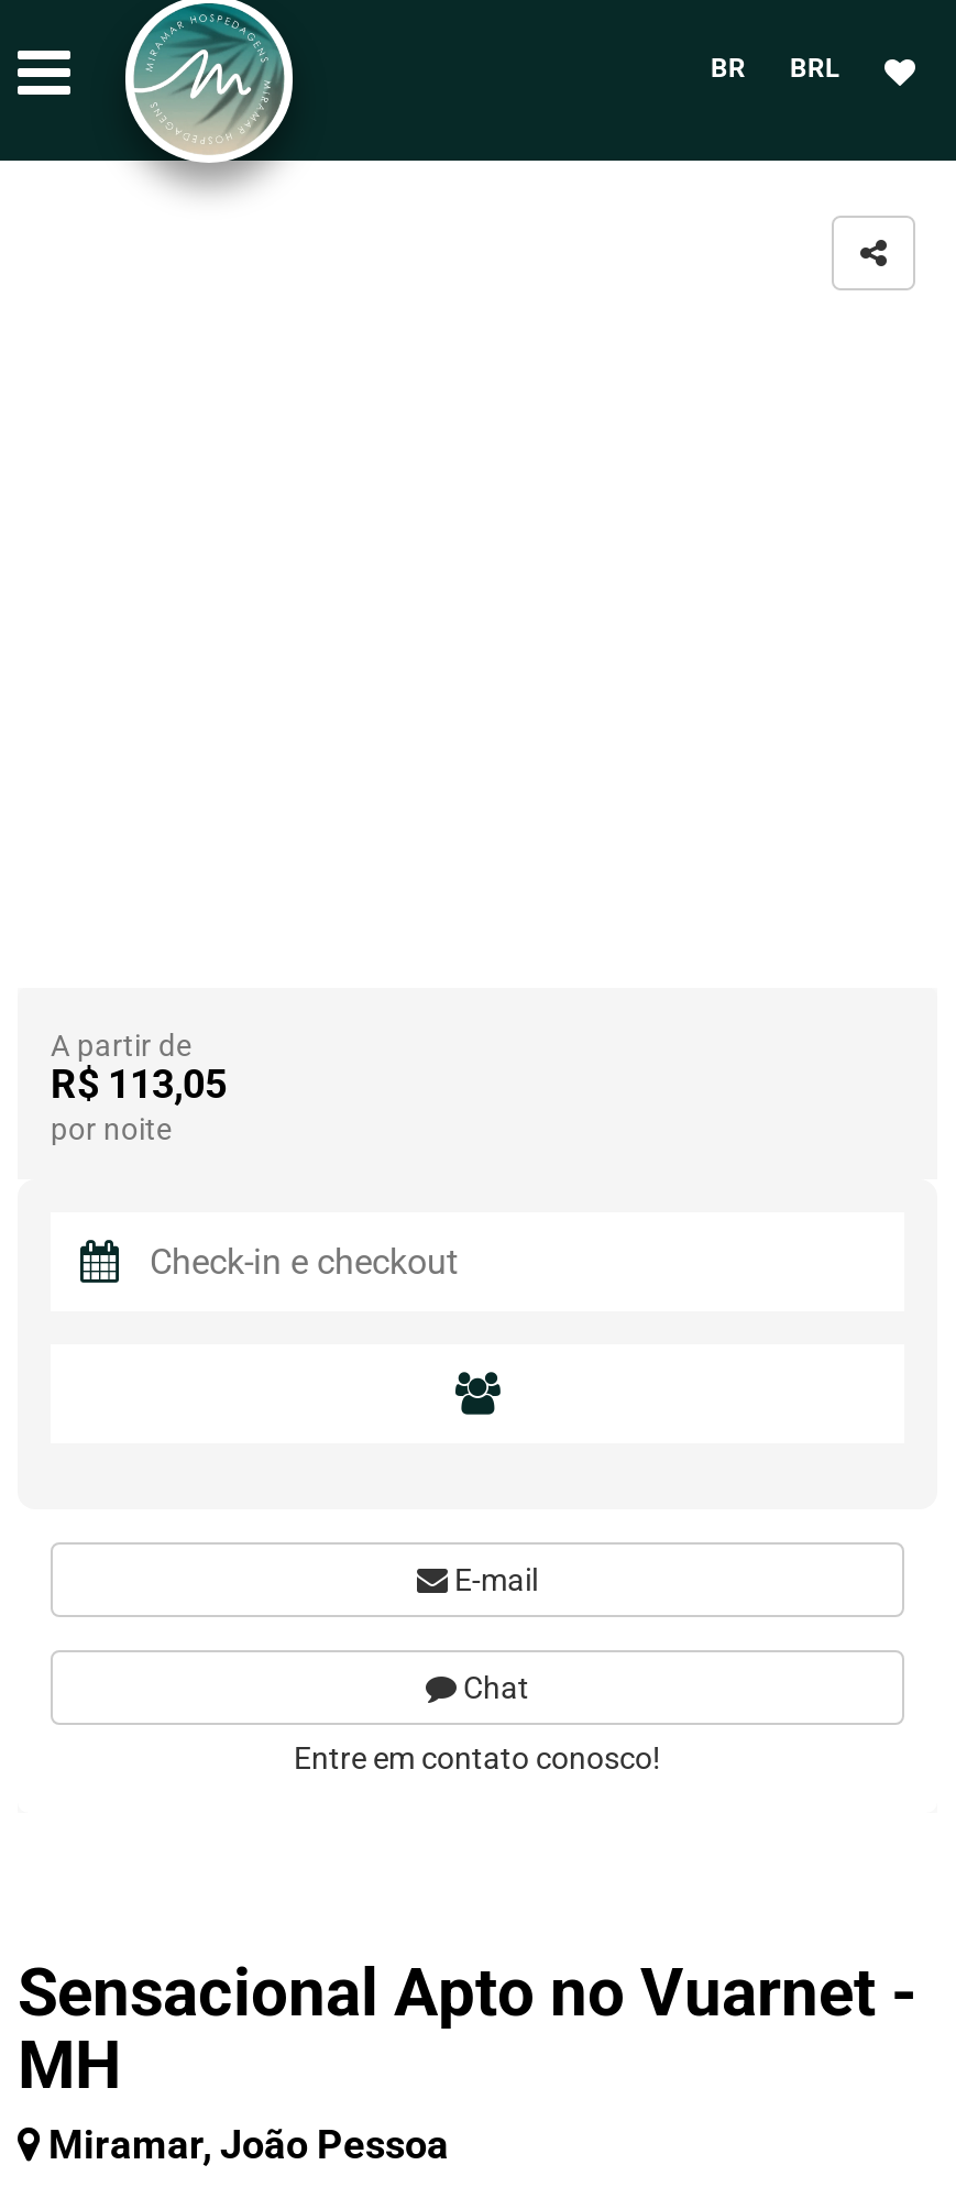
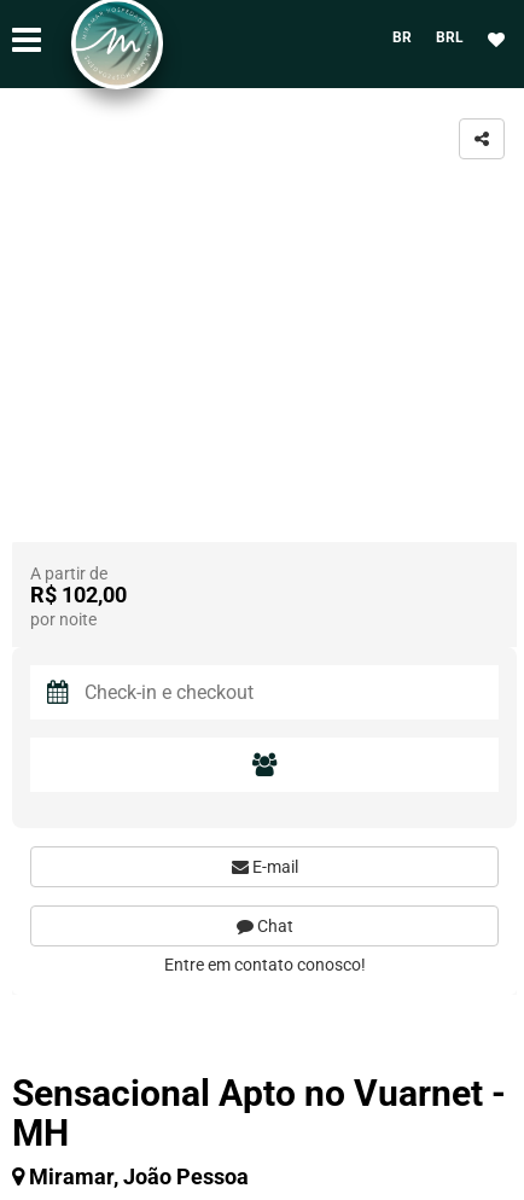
[51,1060,227,1107] R$ 113,05 -> [30,582,127,607] R$ 102,00

